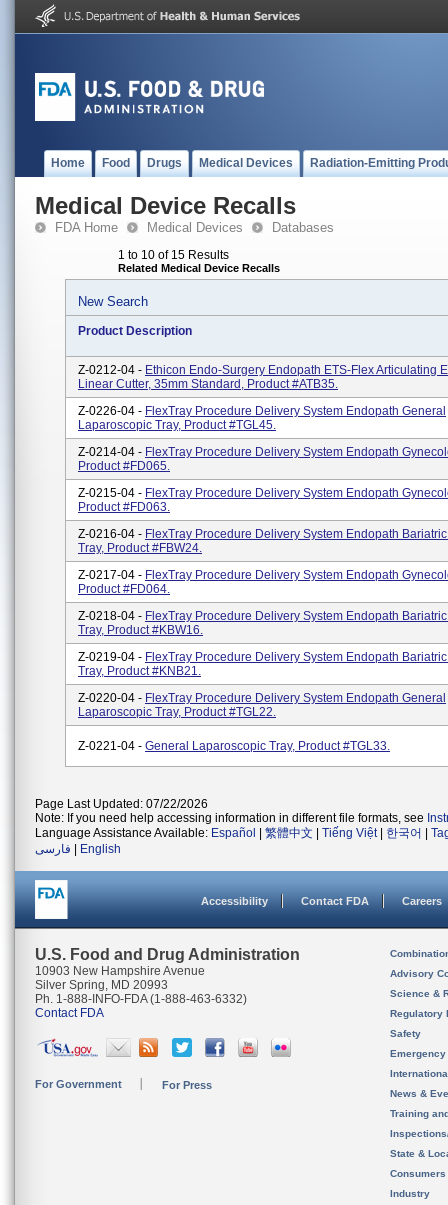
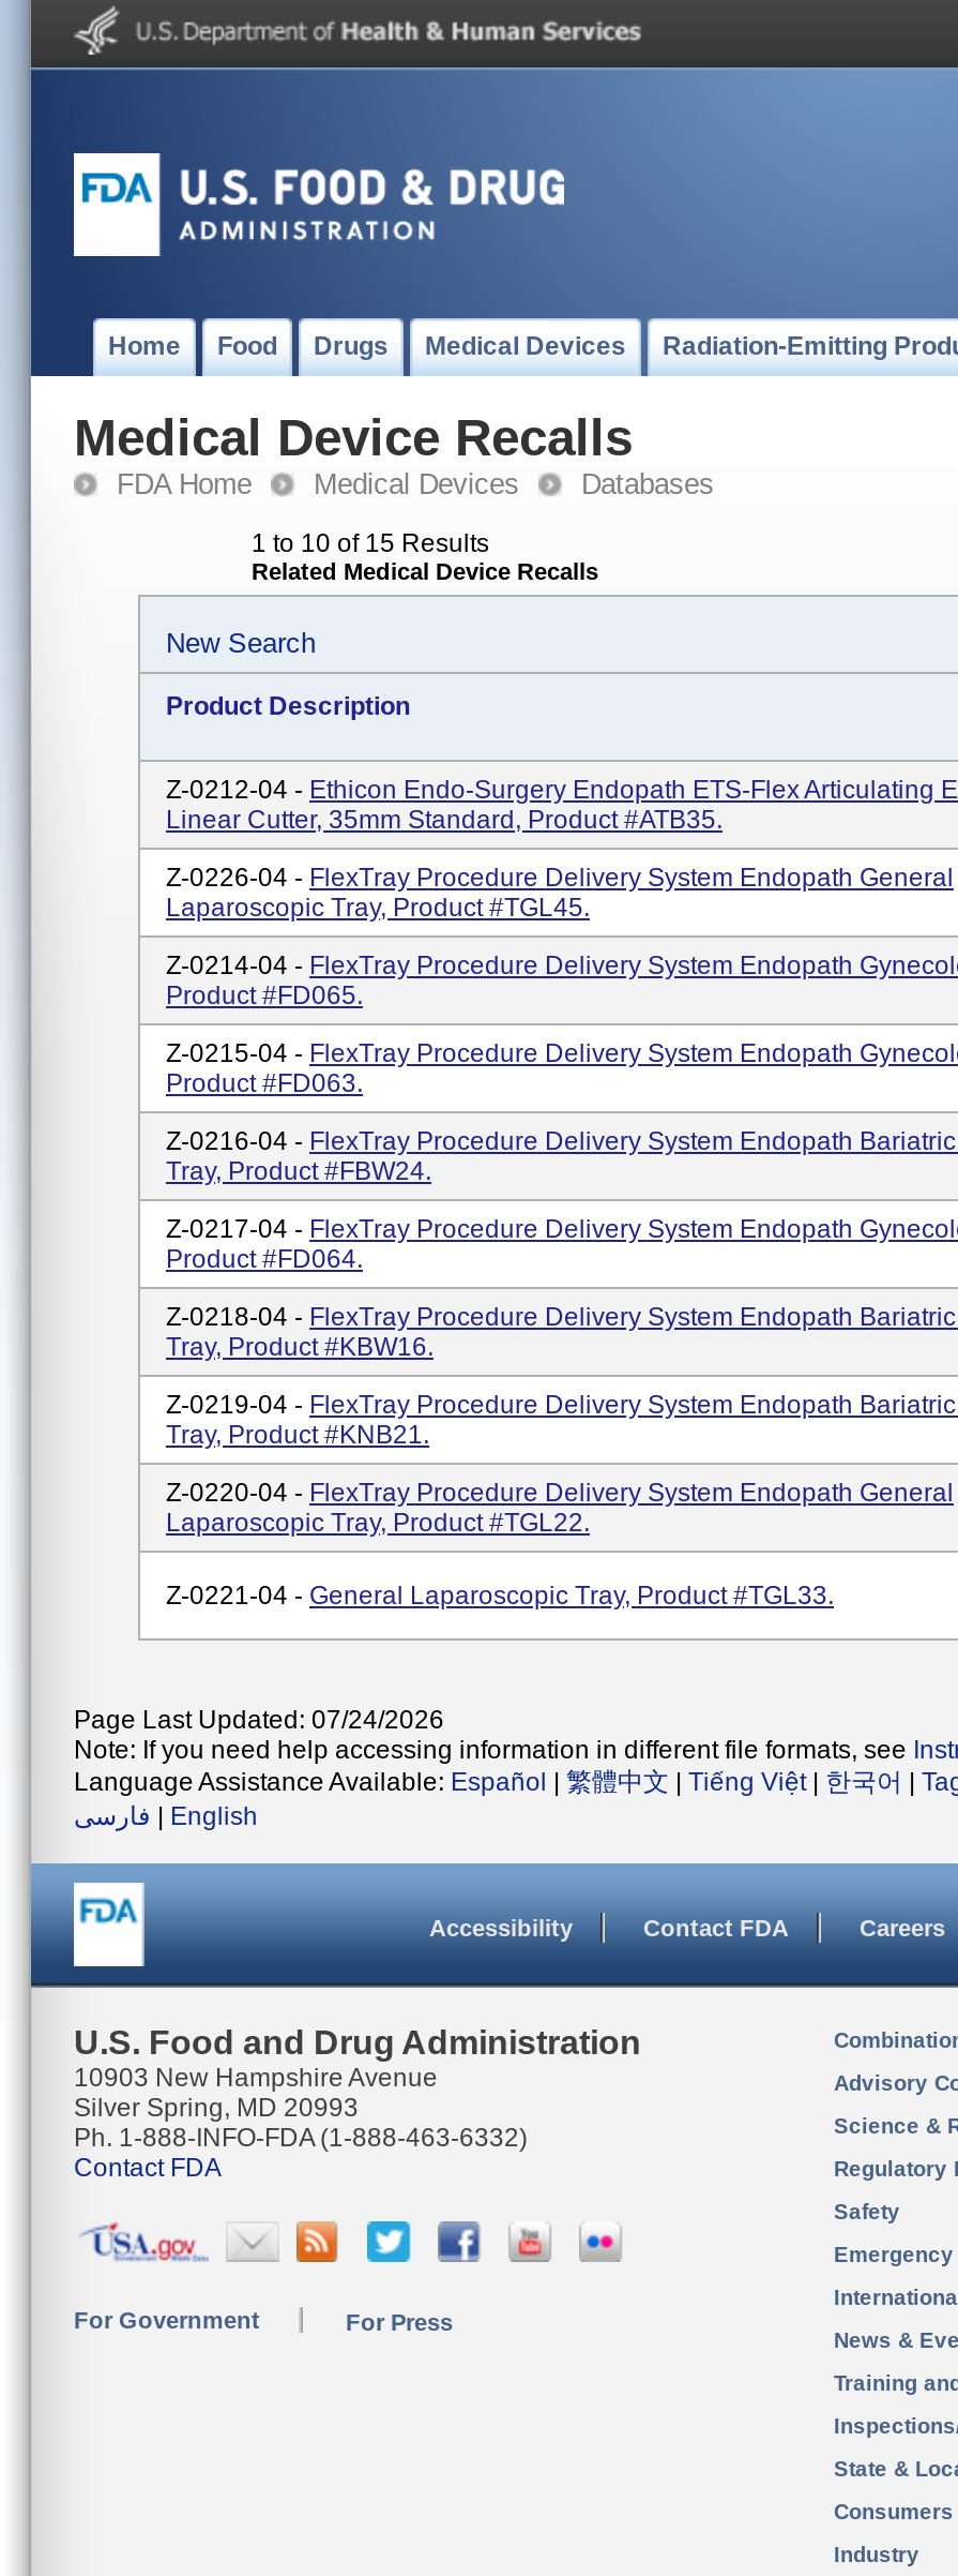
[35,797,208,811] Page Last Updated: 07/22/2026 -> [74,1705,444,1735] Page Last Updated: 07/24/2026

